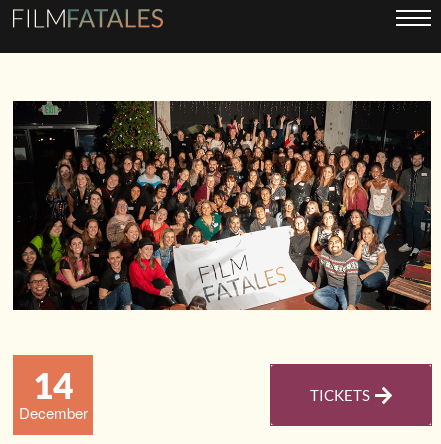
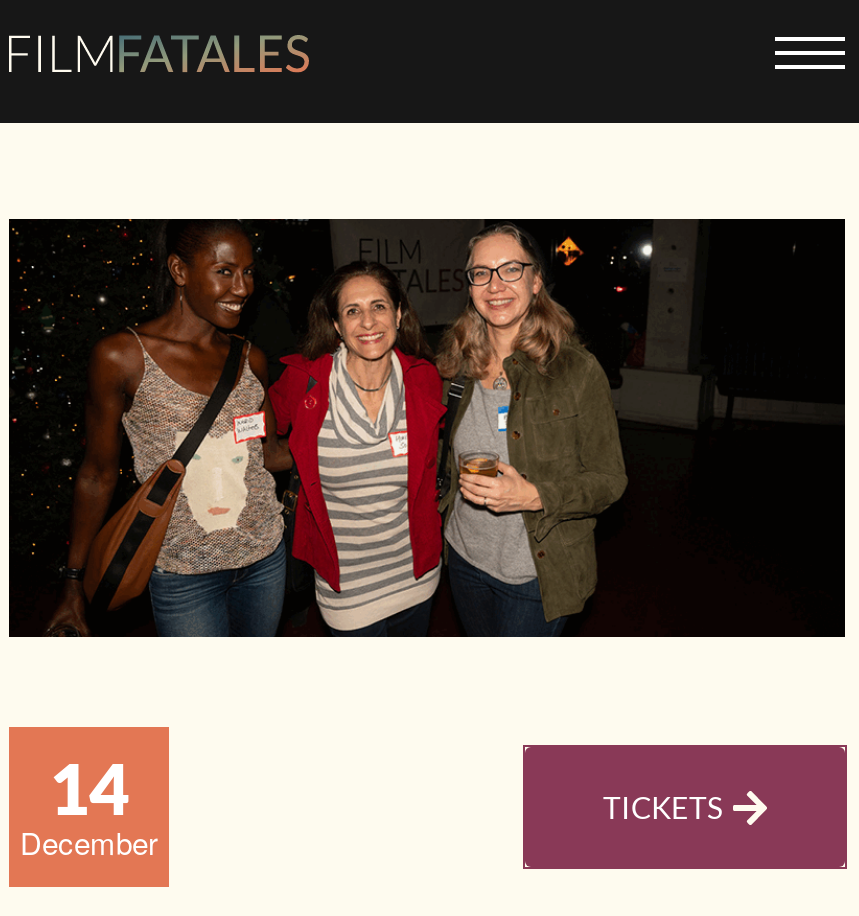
[15,101,432,311] [image] -> [11,219,847,639] [image]

